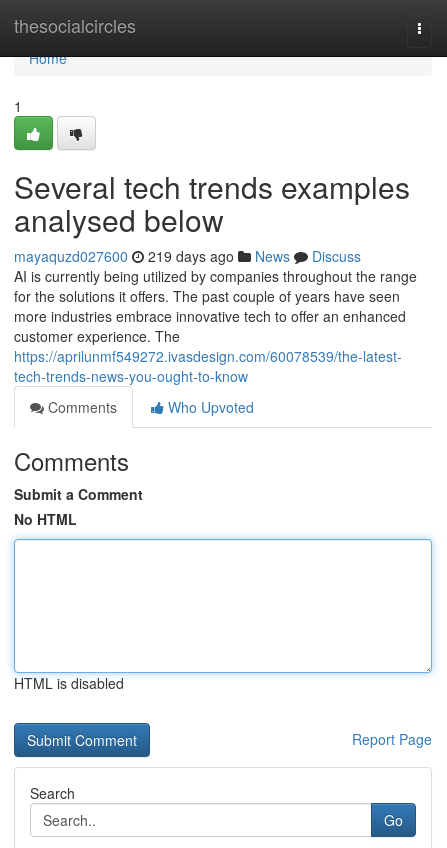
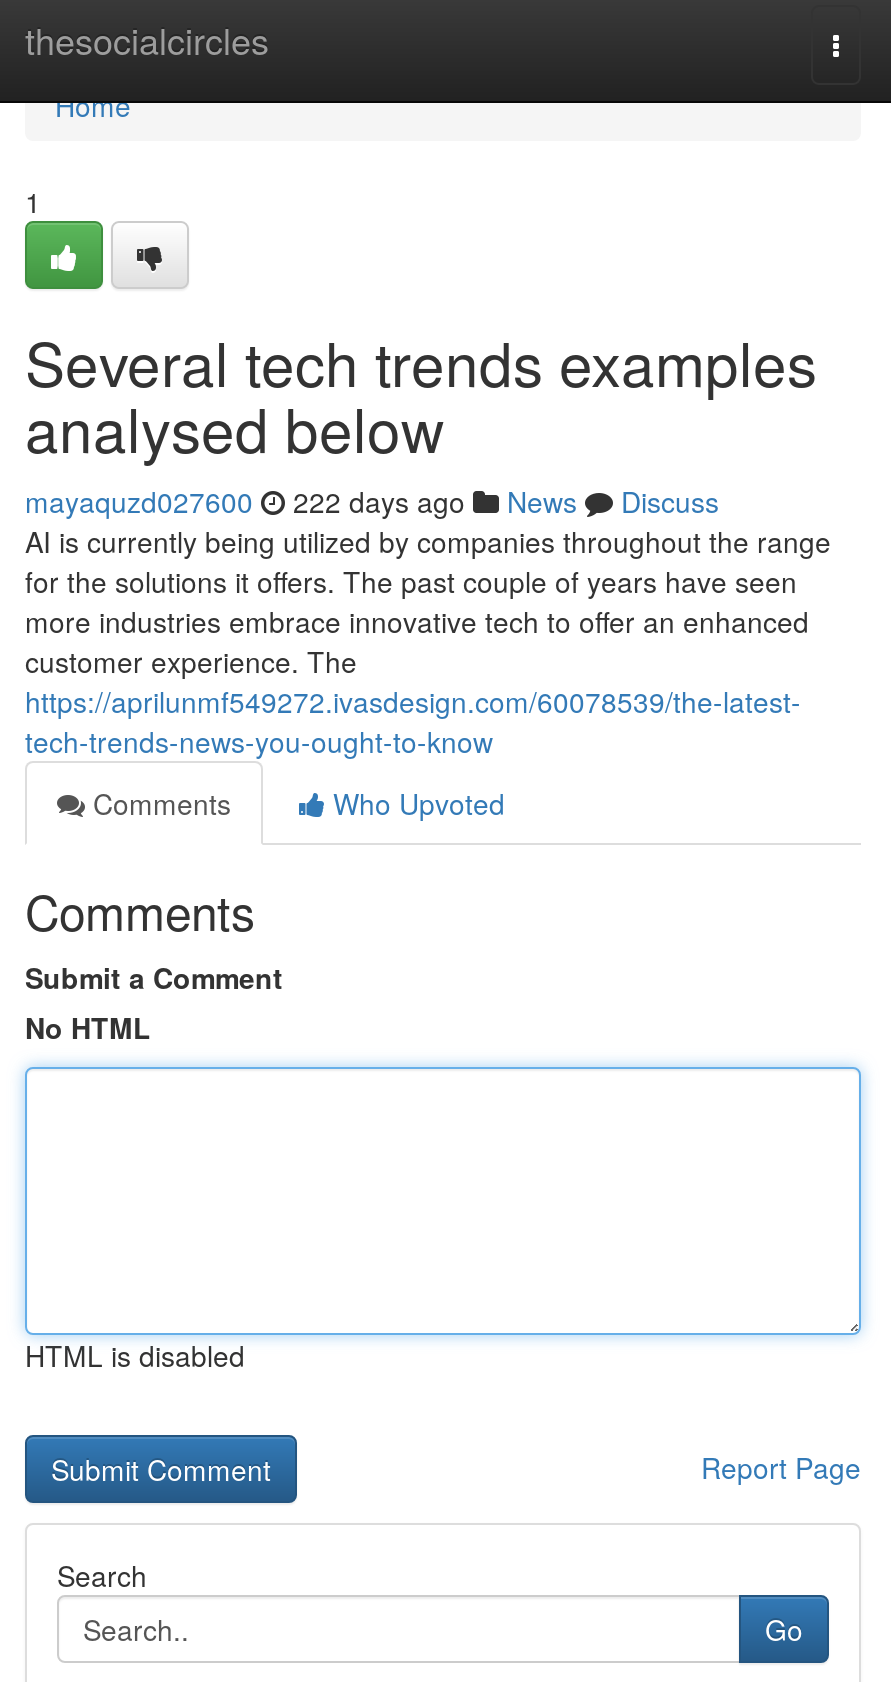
[14,246,361,266] mayaquzd027600 219 days ago News Discuss -> [25,481,719,521] mayaquzd027600 222 days ago News Discuss

